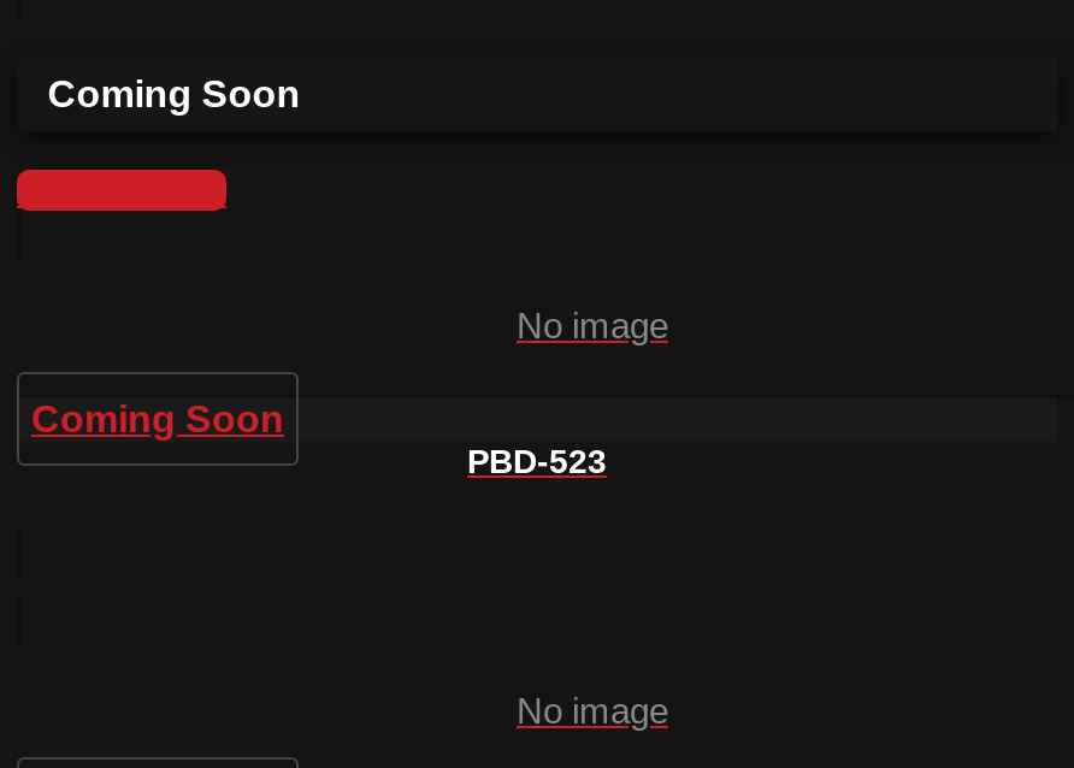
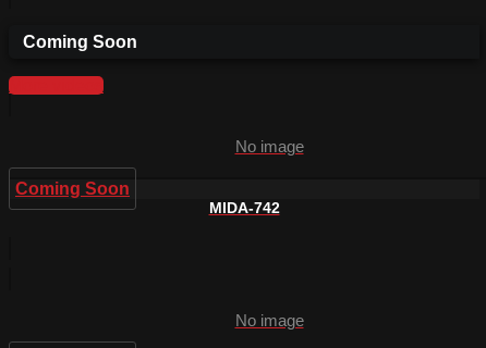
[467,442,607,481] PBD-523 -> [209,199,280,217] MIDA-742

